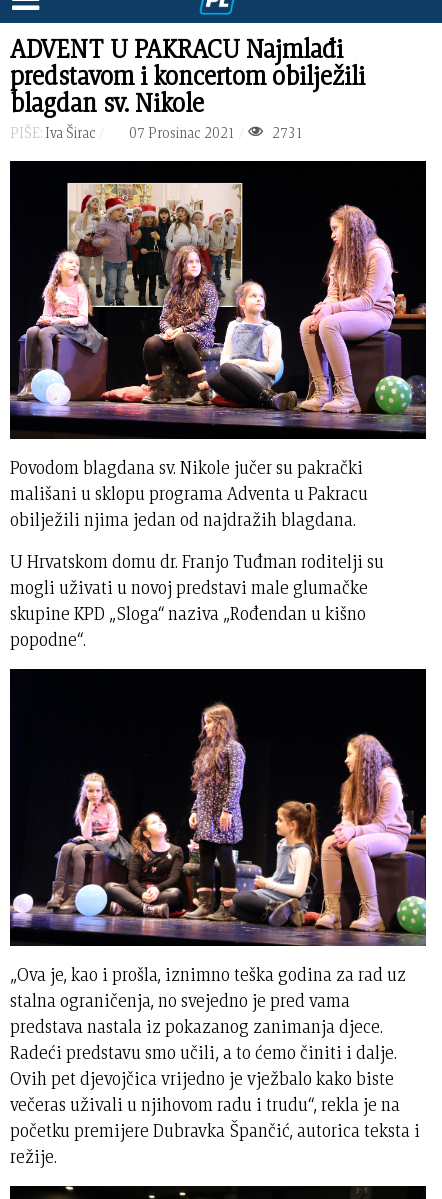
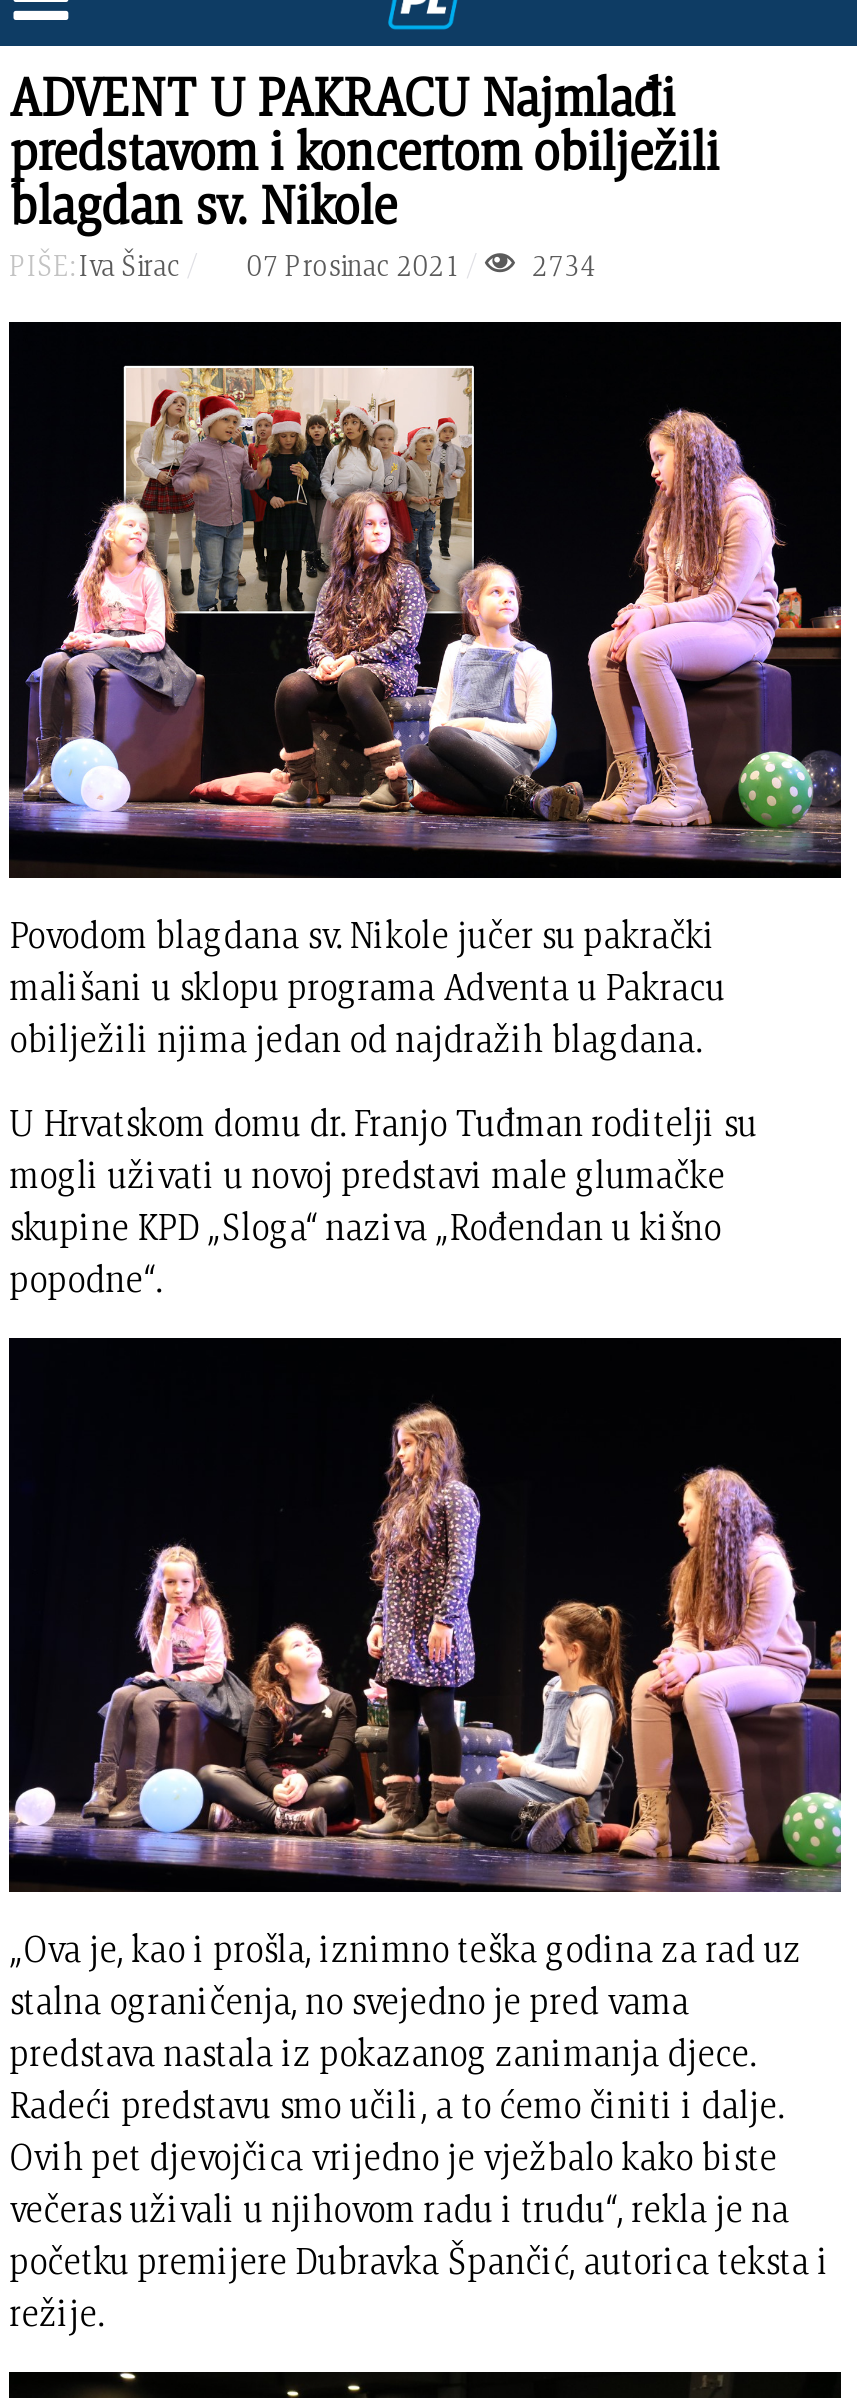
[269,123,304,142] 2731 -> [526,246,596,284] 2734

